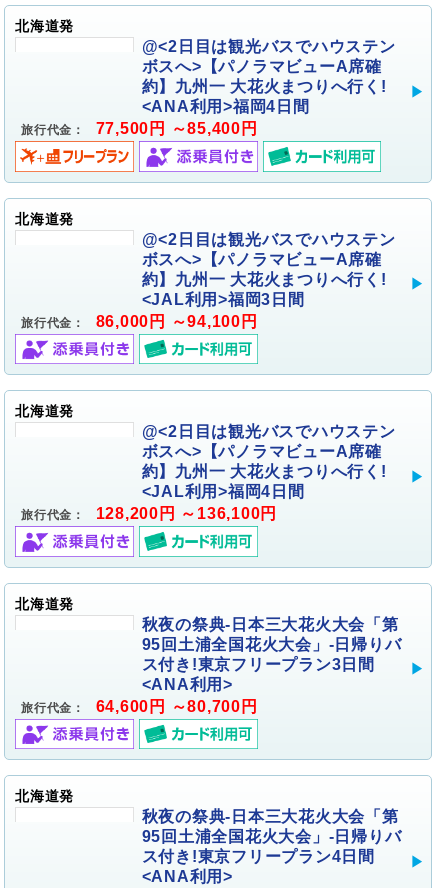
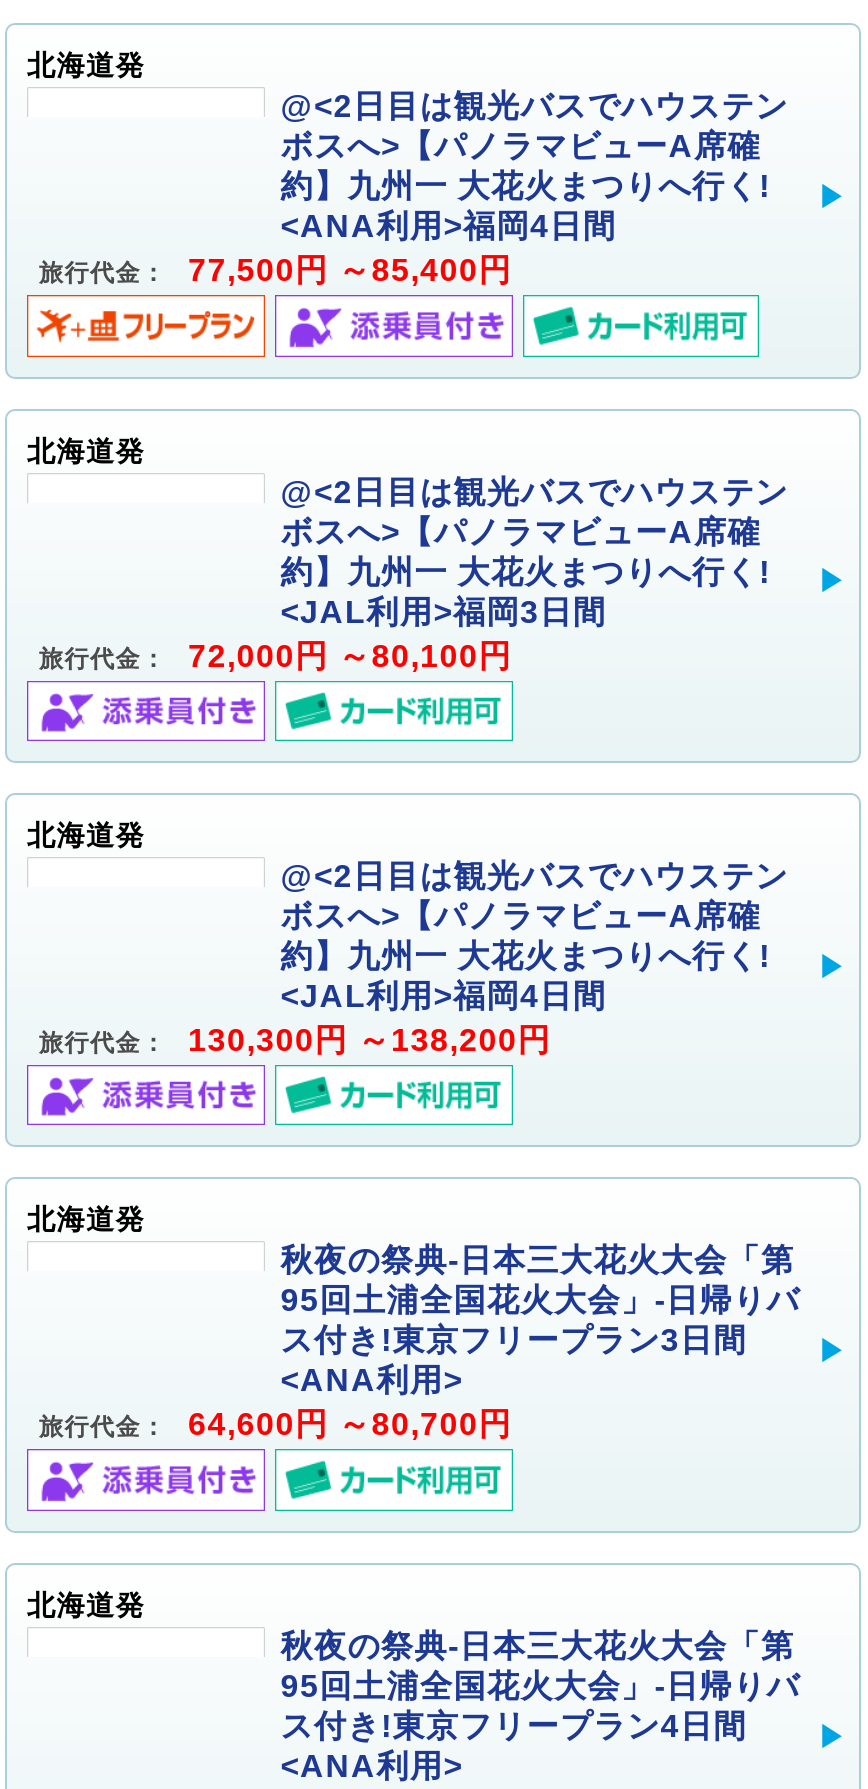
[21,313,257,330] 旅行代金： 86,000円 ～94,100円 -> [39,638,512,672] 旅行代金： 72,000円 ～80,100円
[21,505,277,522] 旅行代金： 128,200円 ～136,100円 -> [39,1023,551,1057] 旅行代金： 130,300円 ～138,200円

